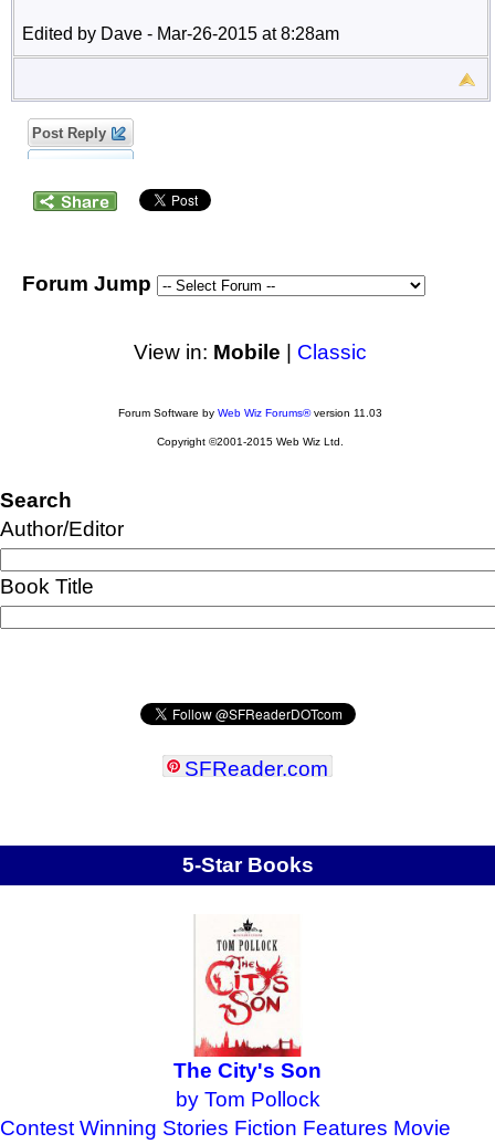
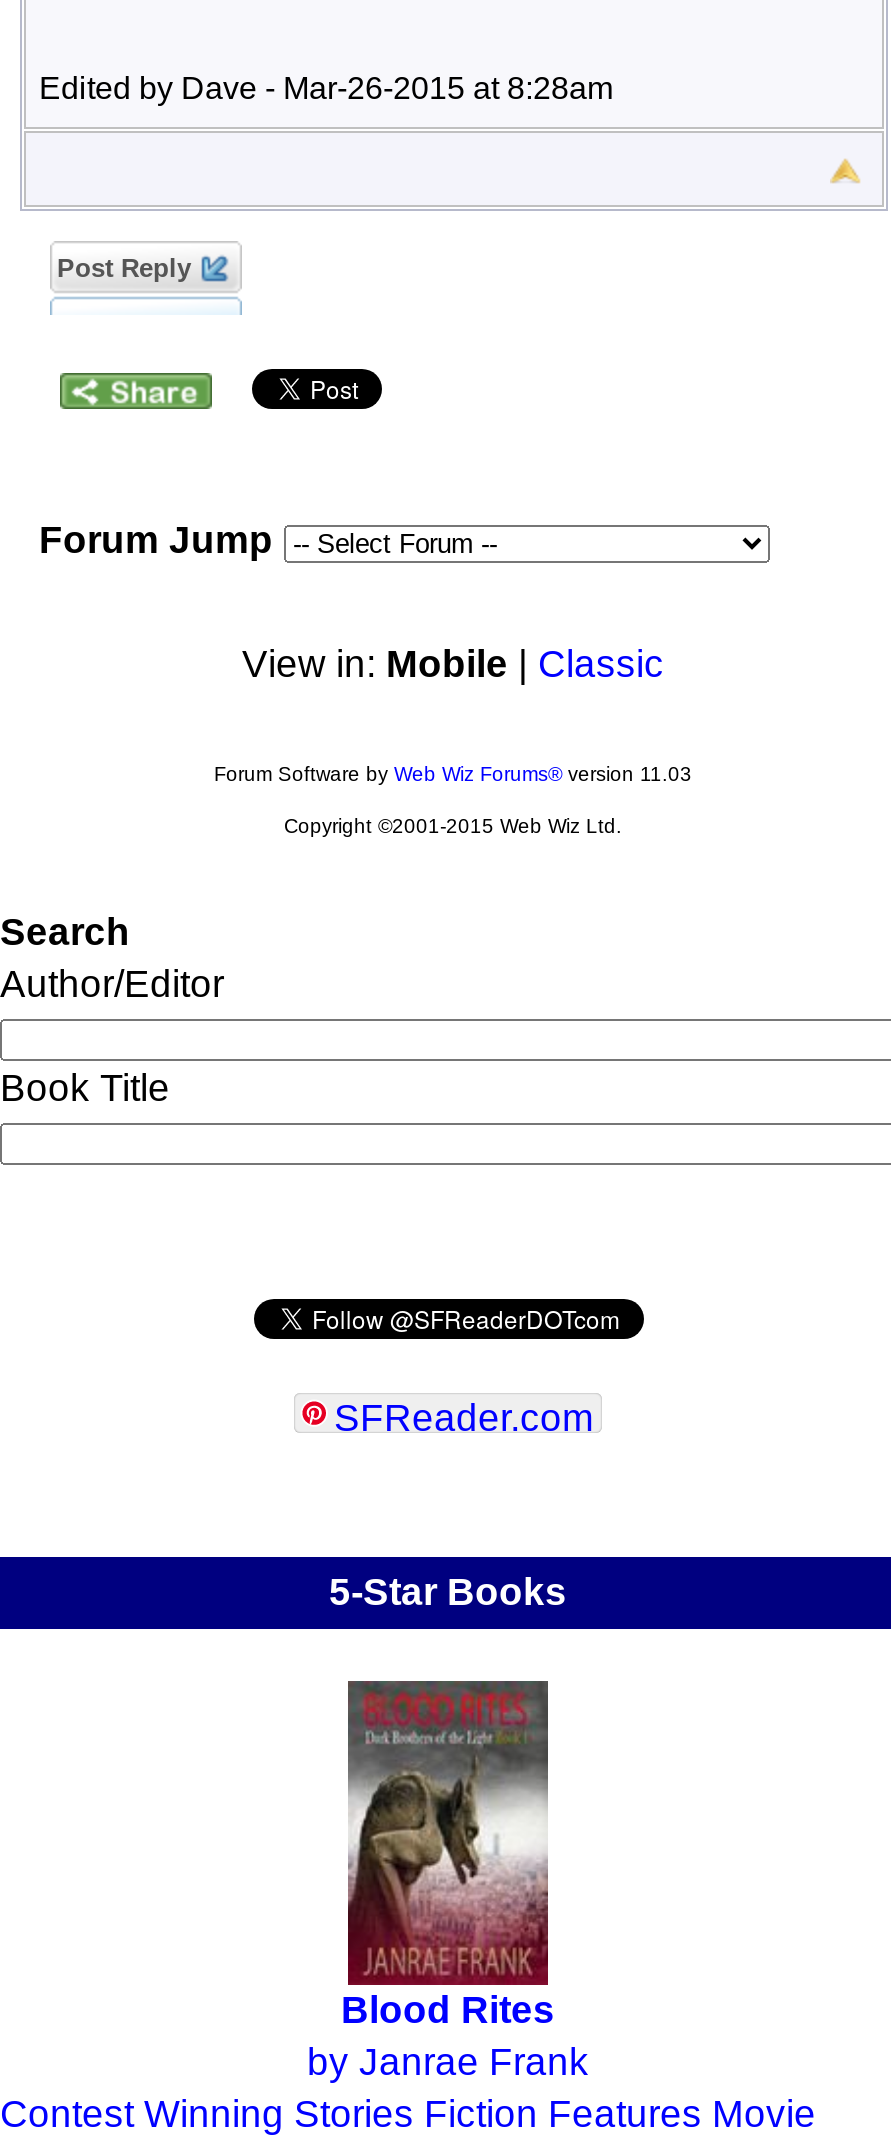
[173,914,322,1111] [image] | The City's Son | by Tom Pollock -> [307,1679,589,2084] [image] | Blood Rites | by Janrae Frank

